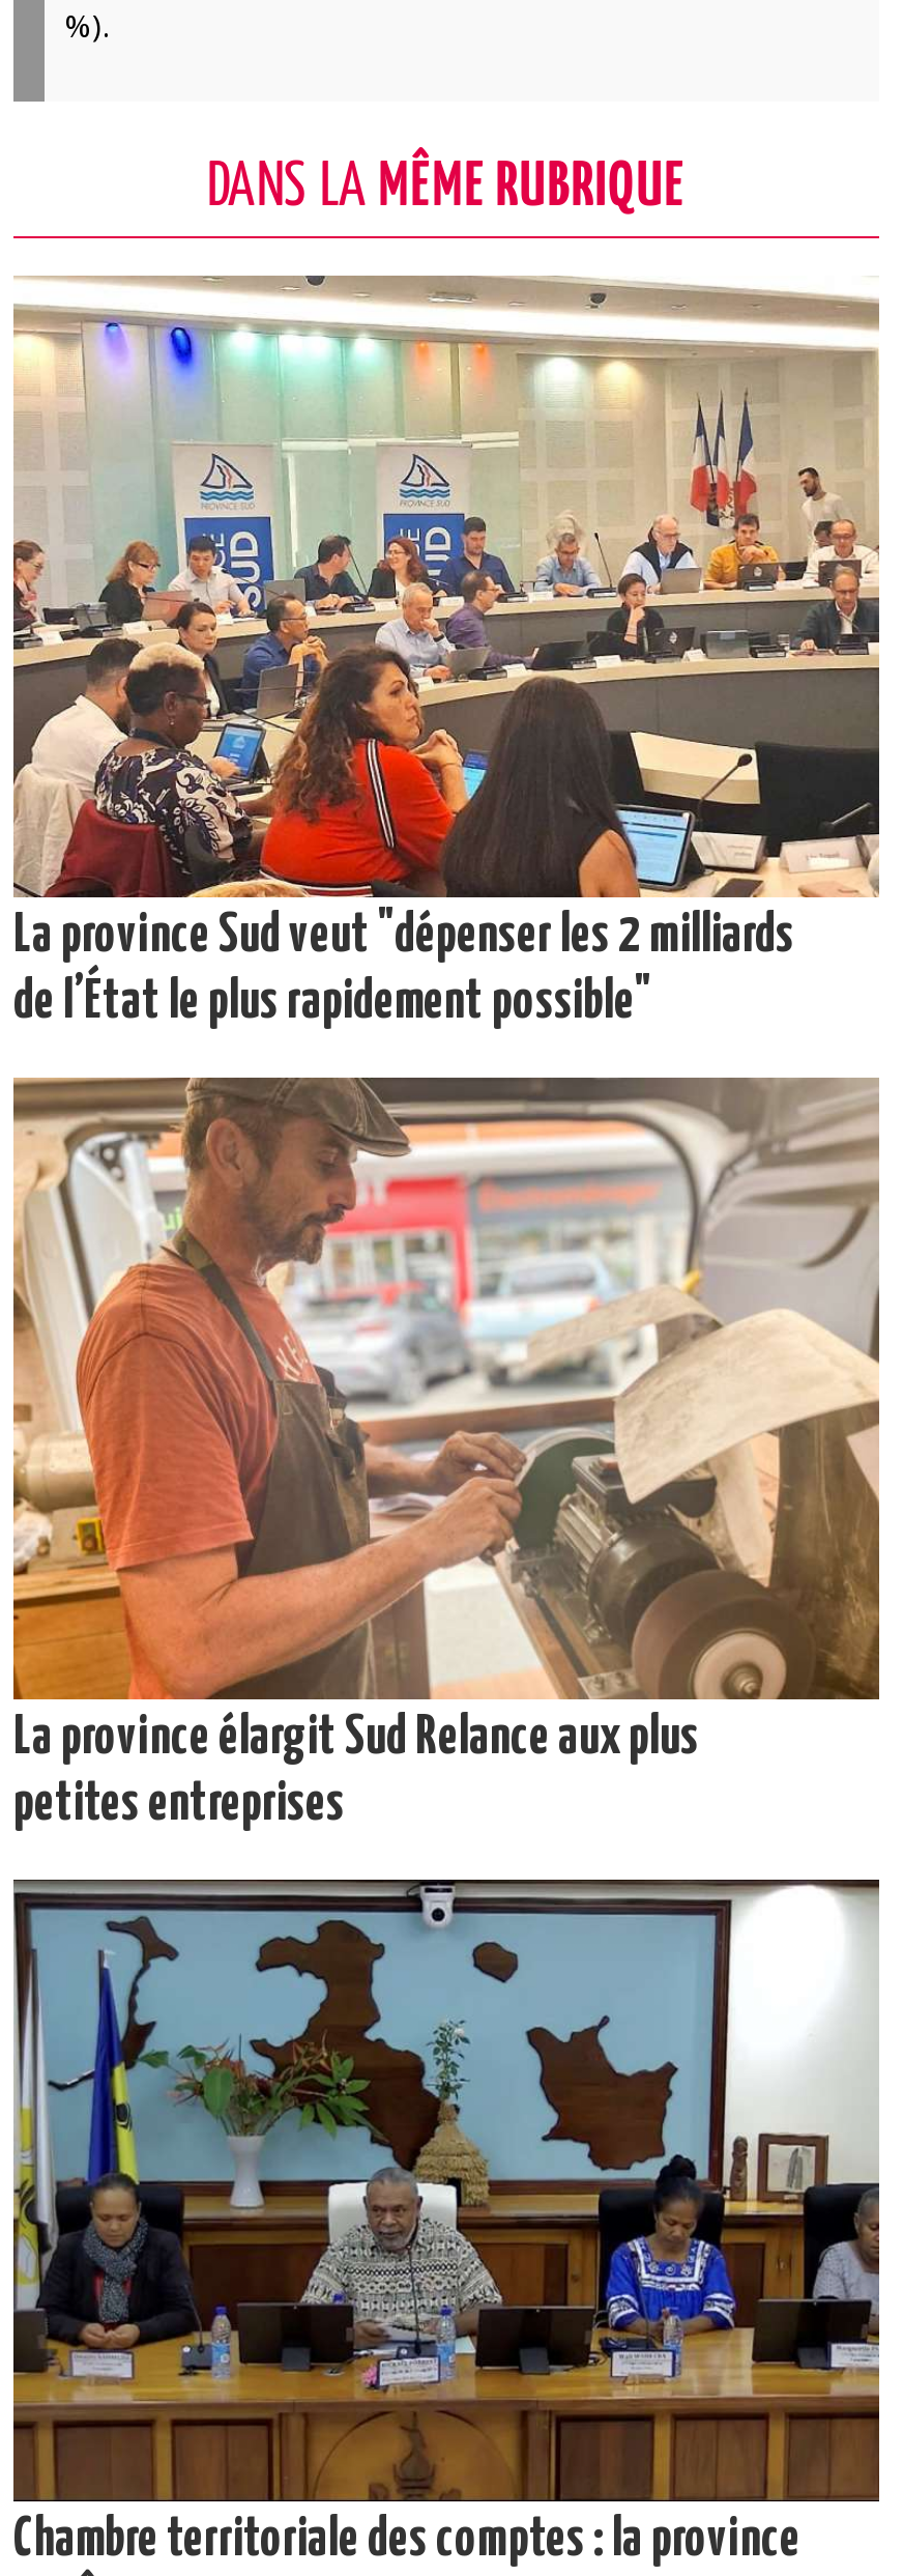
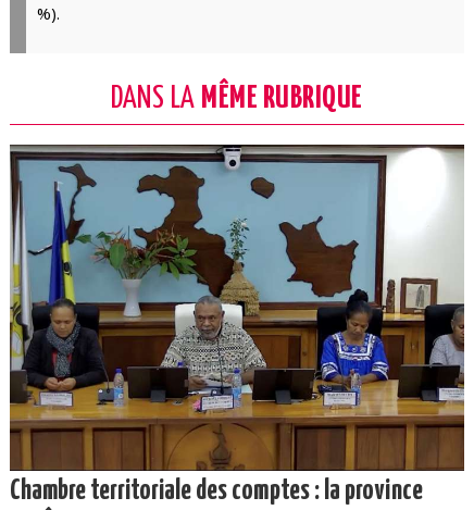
[13,276,881,1029] [image] | La province Sud veut "dépenser les 2 milliards | de l’État le plus rapidement possible" -> none
[11,1076,881,1830] [image] | La province élargit Sud Relance aux plus | petites entreprises -> none

